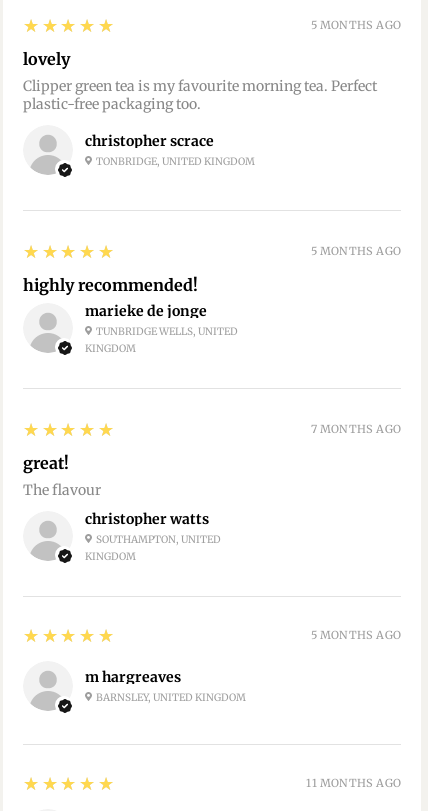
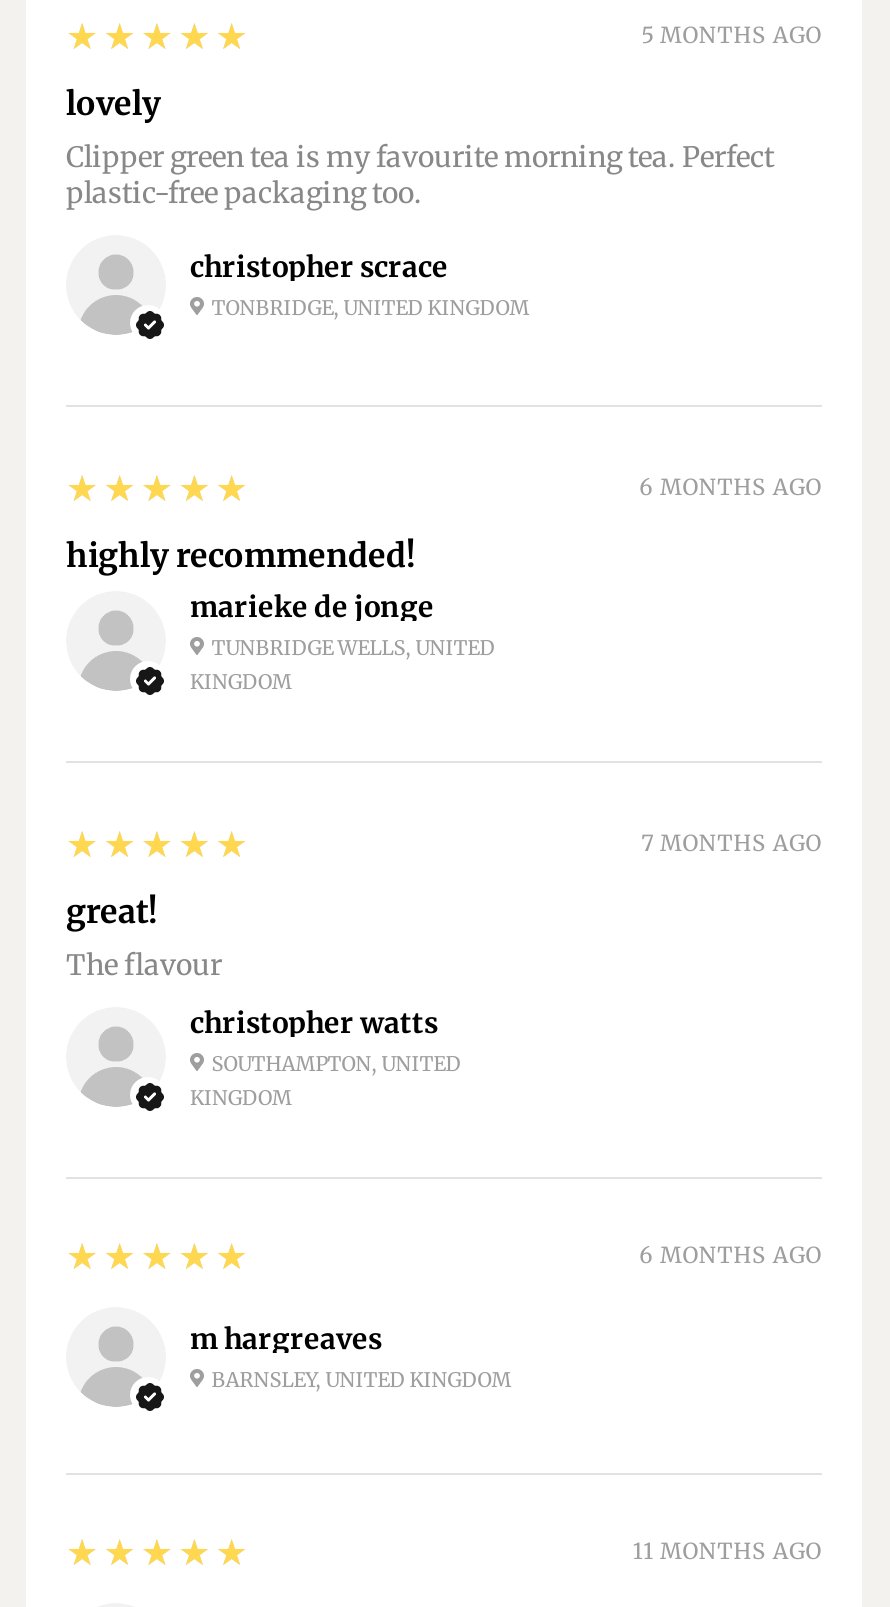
[311,244,401,258] 5 MONTHS AGO -> [639,473,822,501] 6 MONTHS AGO
[311,628,401,642] 5 MONTHS AGO -> [639,1241,822,1269] 6 MONTHS AGO

